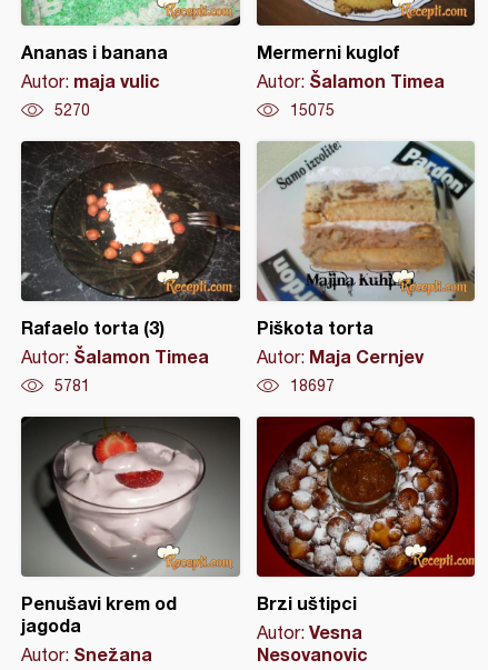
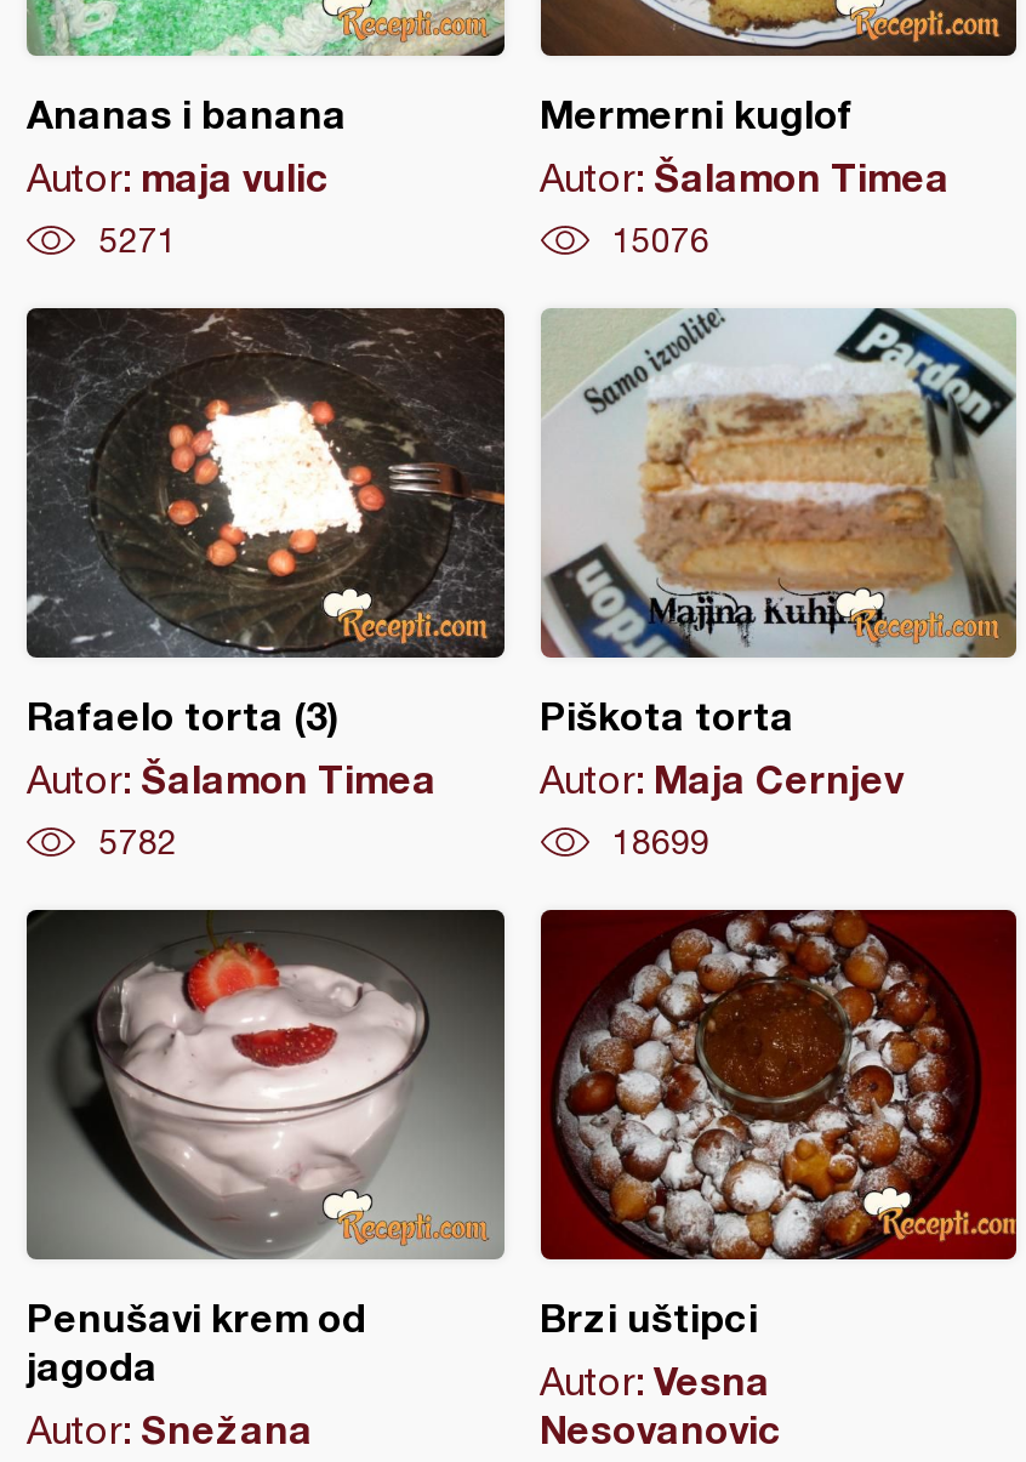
[54,101,90,119] 5270 -> [99,221,177,260] 5271
[290,101,334,119] 15075 -> [612,221,709,260] 15076
[54,377,90,394] 5781 -> [99,823,177,861] 5782
[290,377,334,394] 18697 -> [612,823,709,861] 18699

